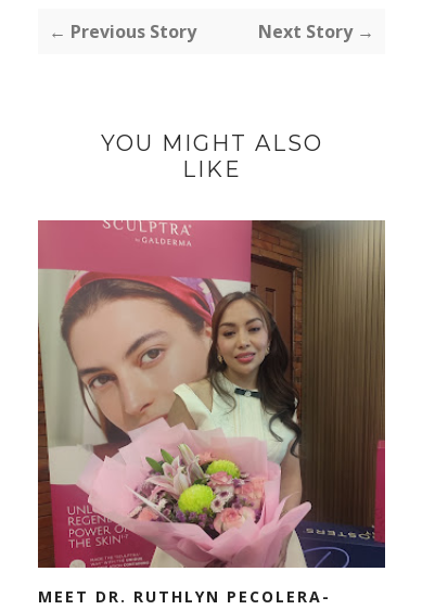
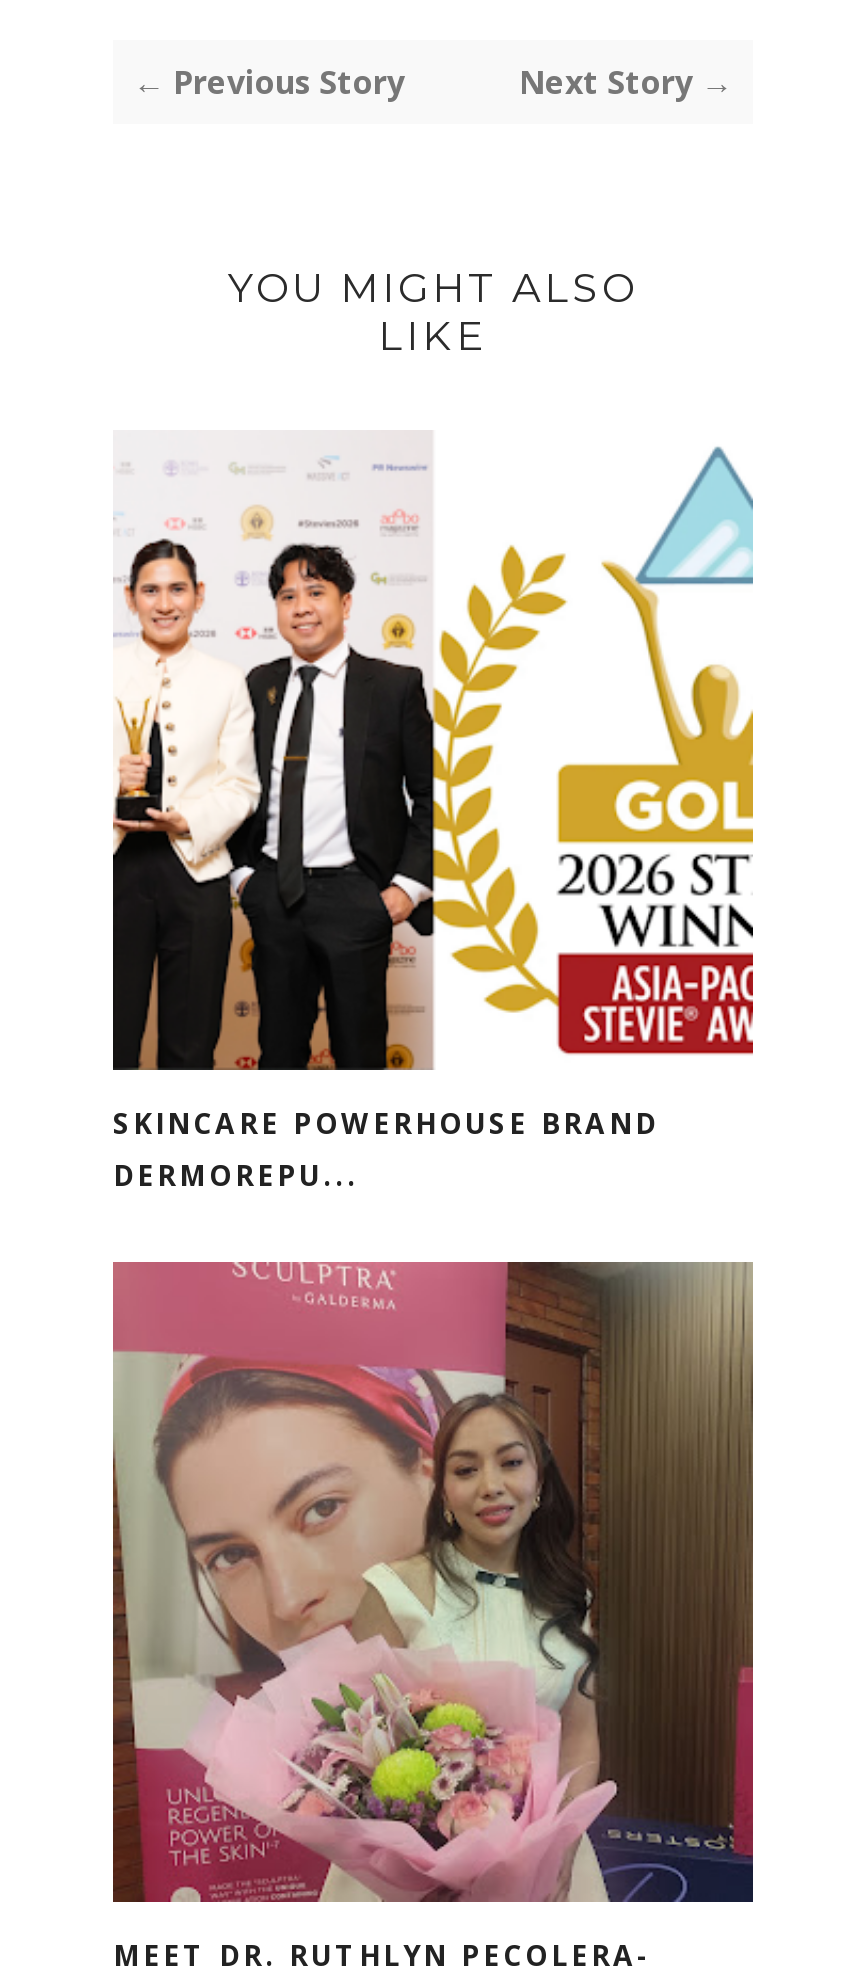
none -> [113,446,755,1193] [image] | SKINCARE POWERHOUSE BRAND | DERMOREPU...

